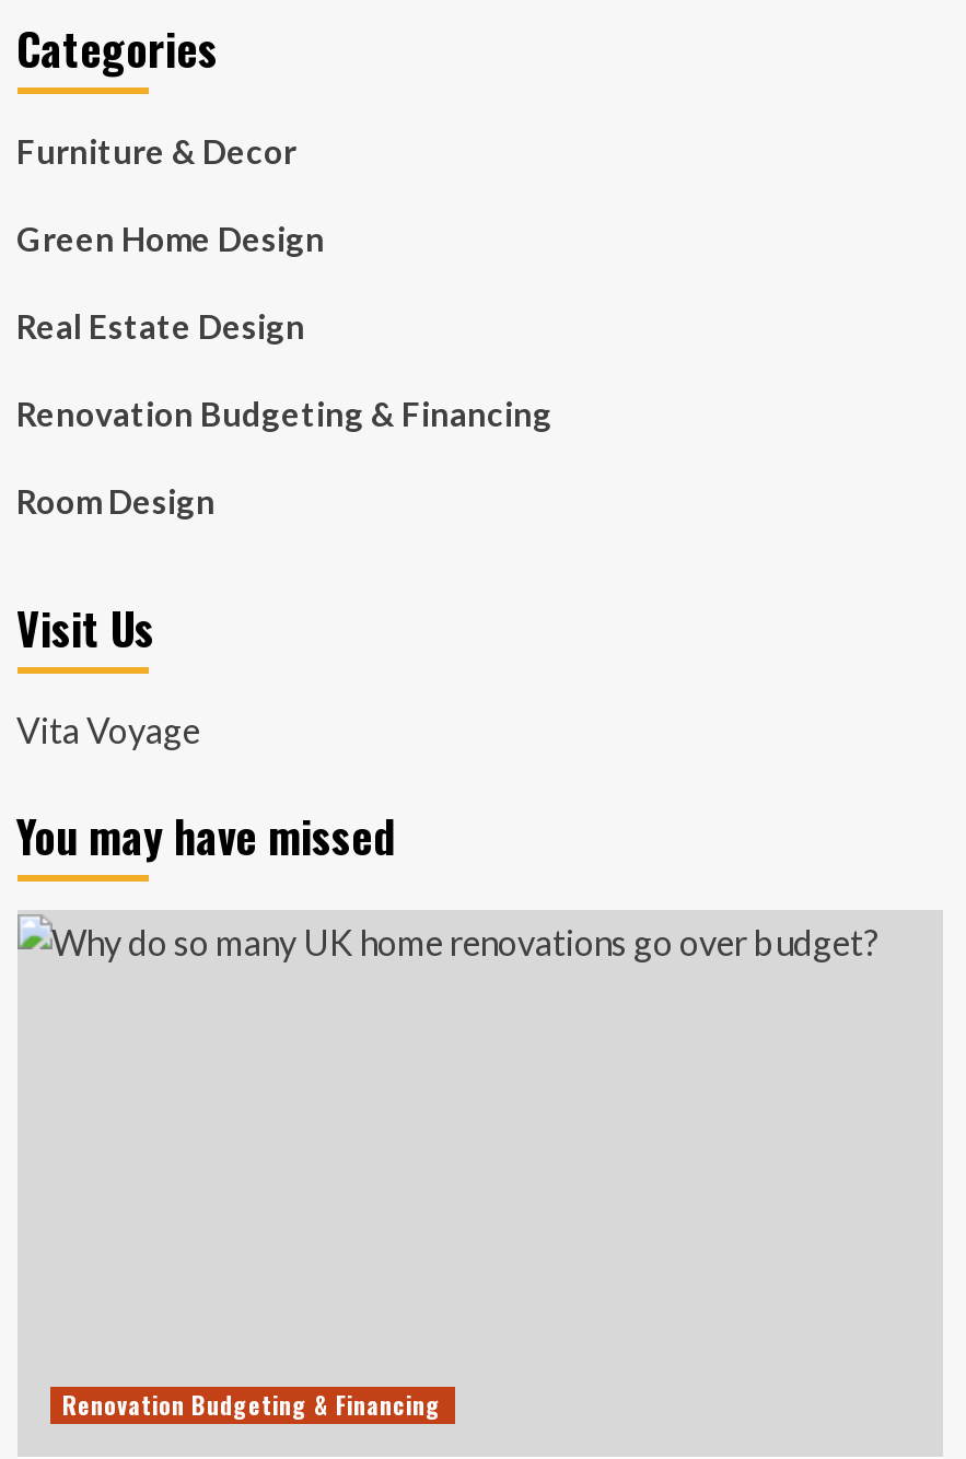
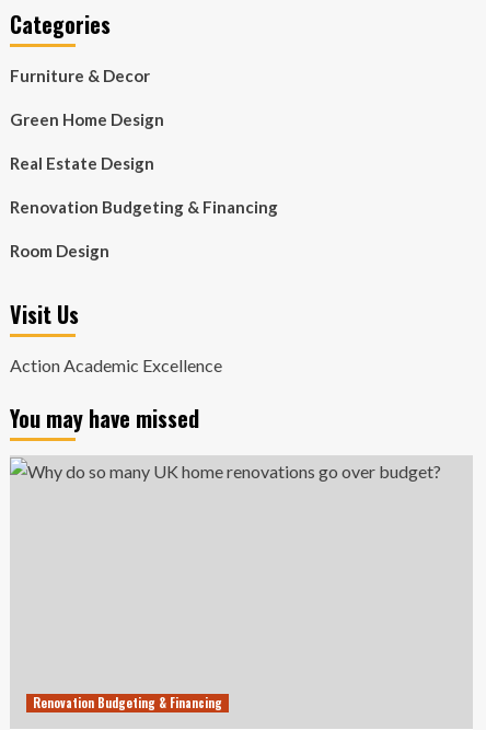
[16,709,200,750] Vita Voyage -> [9,355,222,375] Action Academic Excellence

